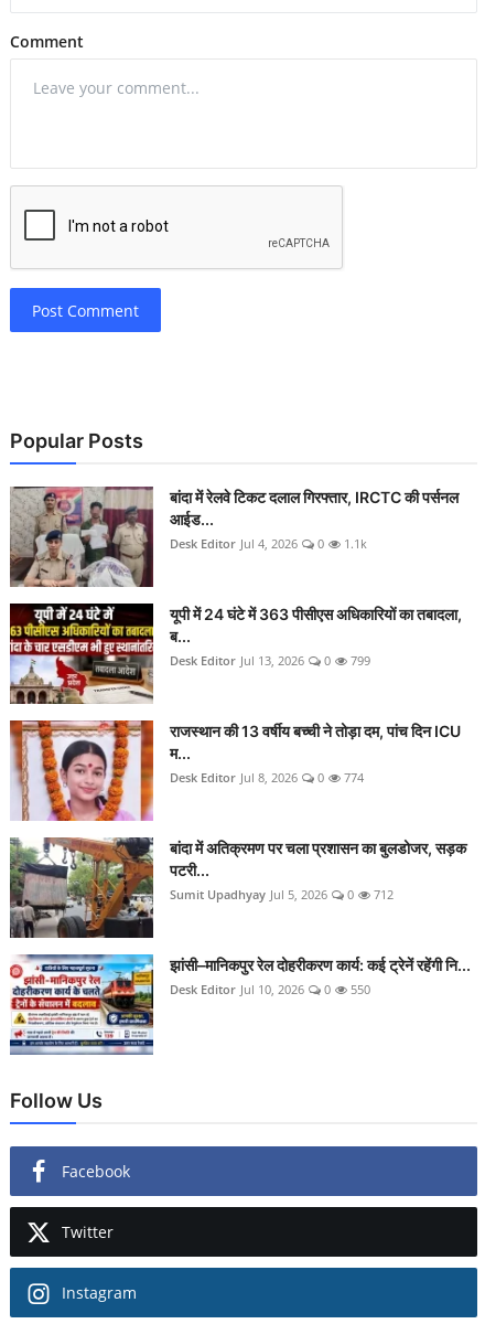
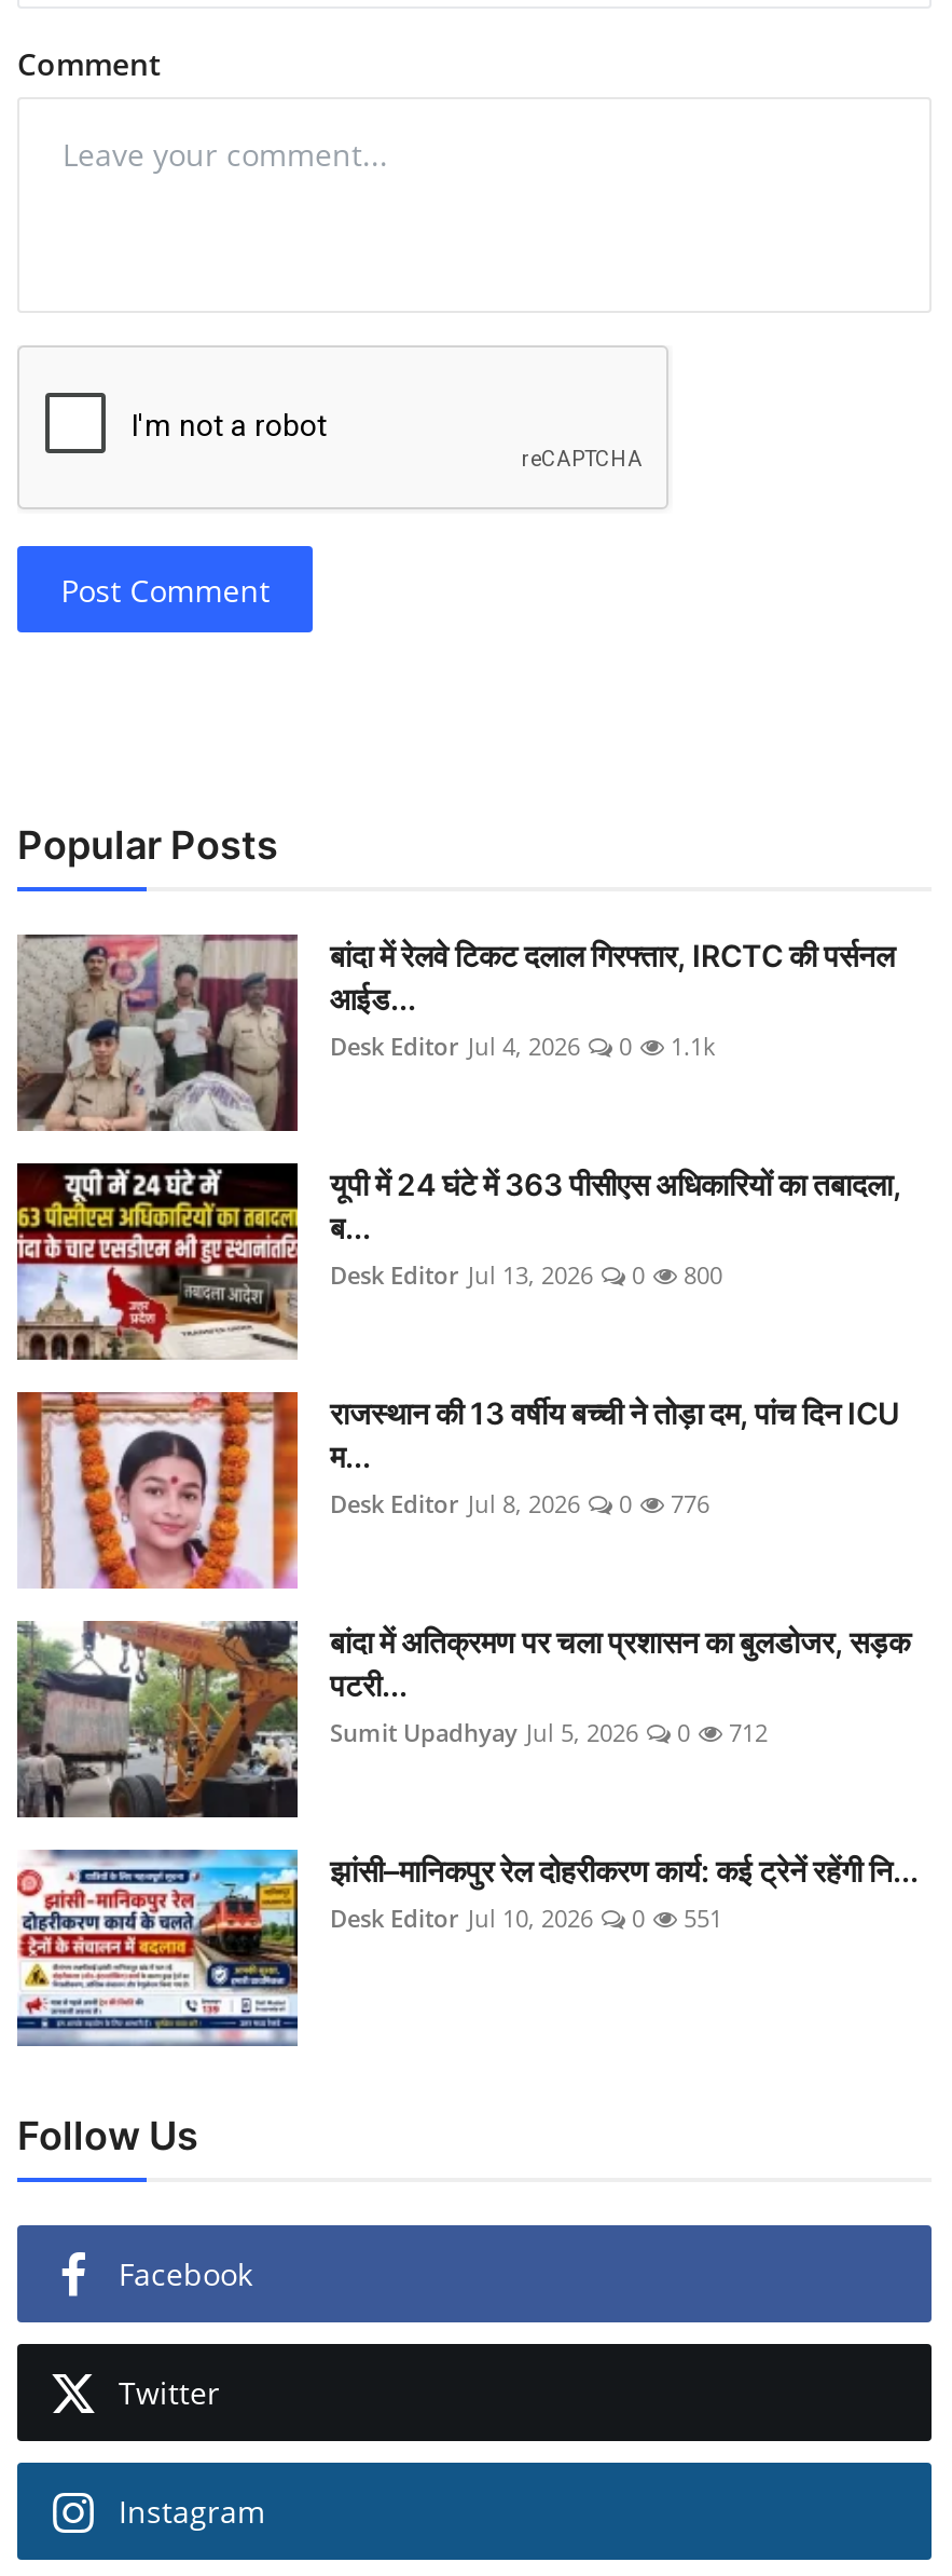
[170,652,370,669] Desk Editor Jul 13, 2026 0 799 -> [330,1259,722,1291] Desk Editor Jul 13, 2026 0 800
[170,769,364,786] Desk Editor Jul 8, 2026 0 774 -> [330,1488,709,1520] Desk Editor Jul 8, 2026 0 776
[170,981,370,998] Desk Editor Jul 10, 2026 0 550 -> [330,1902,722,1934] Desk Editor Jul 10, 2026 0 551

